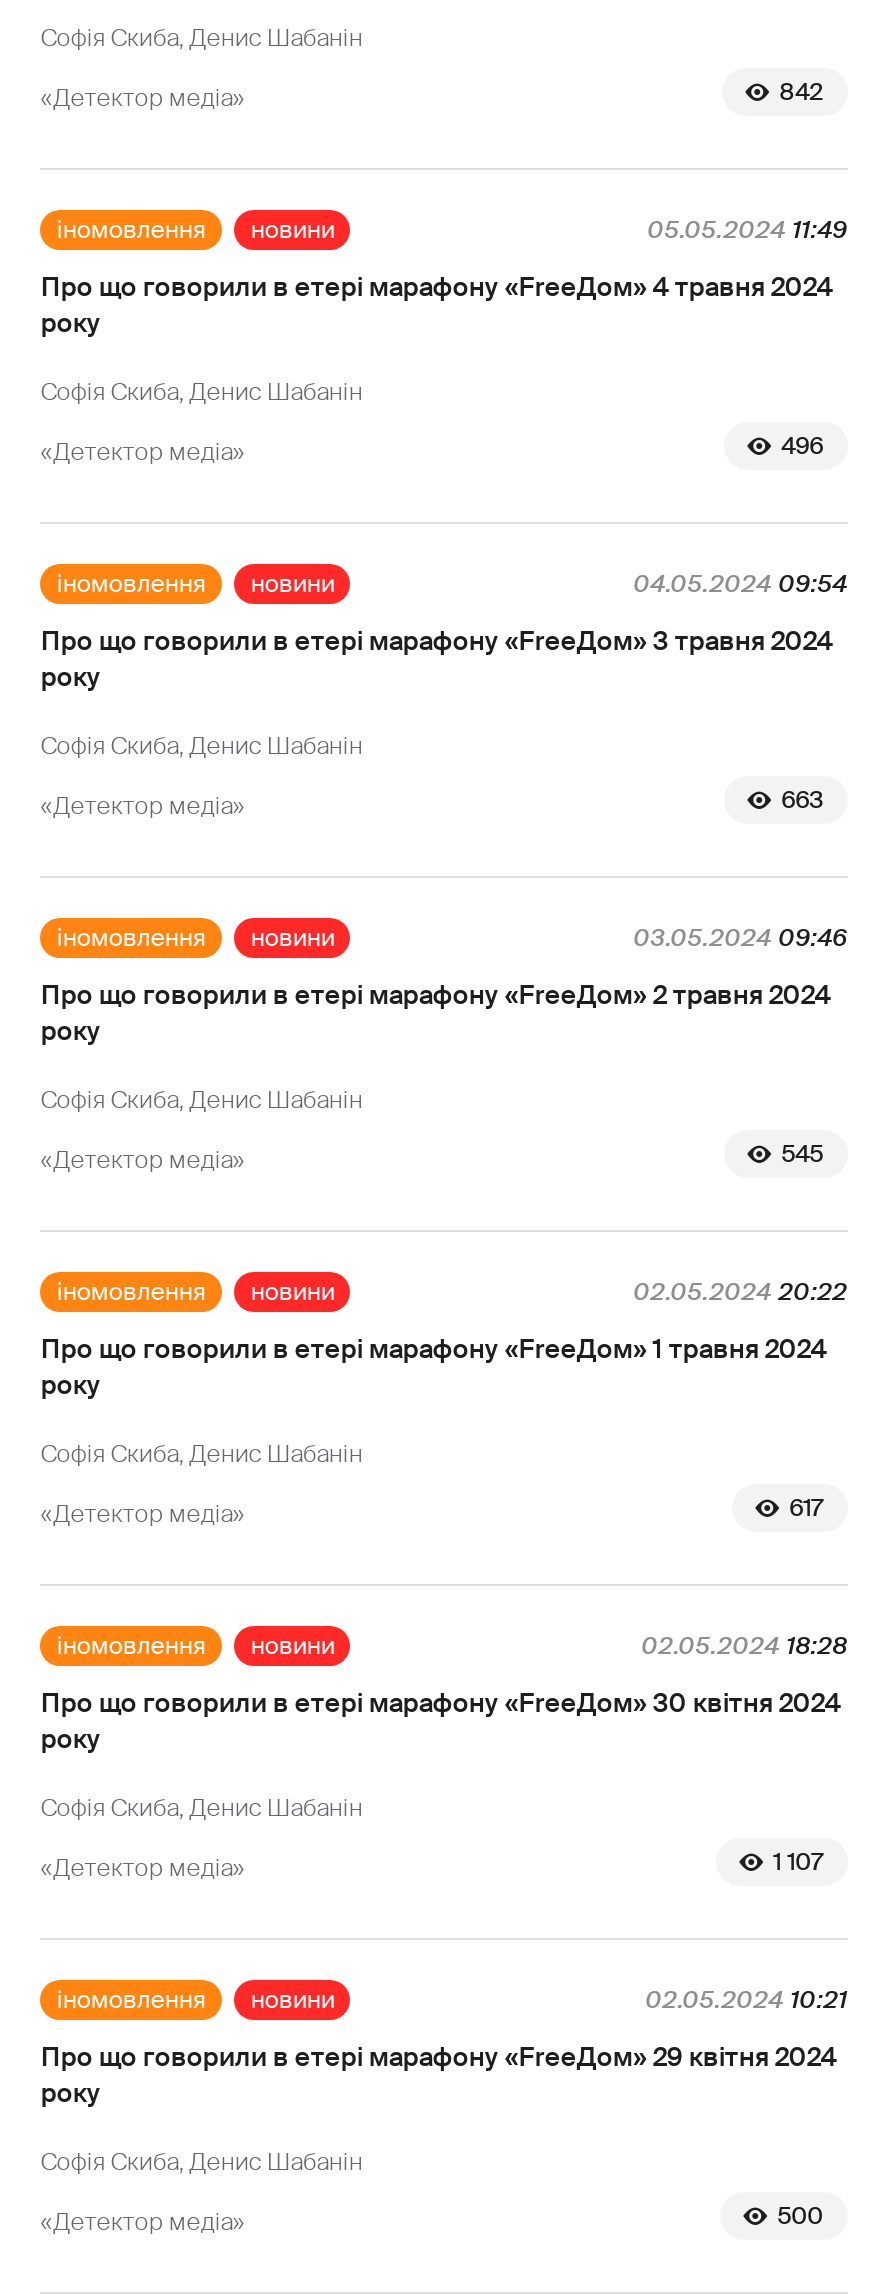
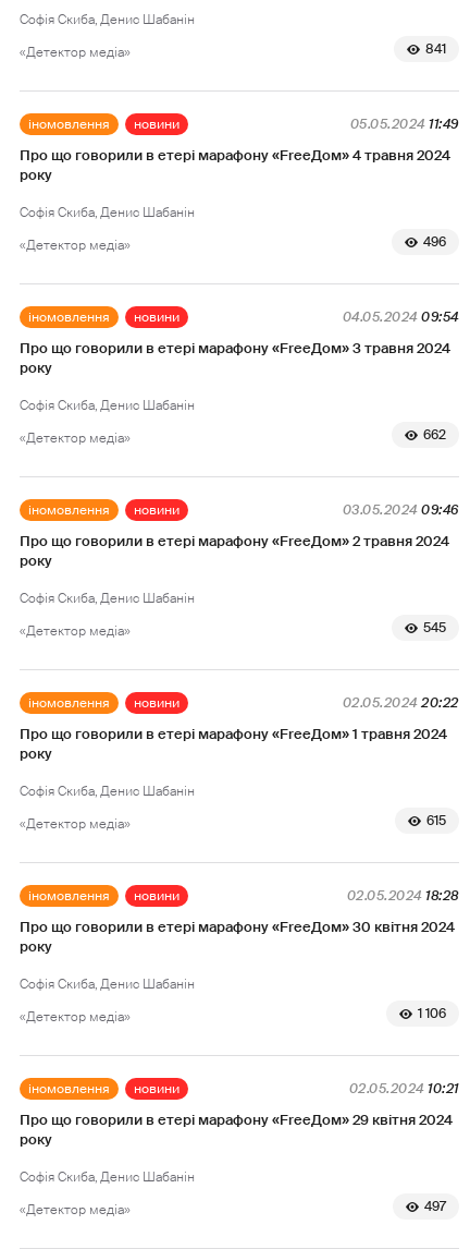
[779,77,823,109] 842 -> [425,41,446,58] 841
[781,785,823,817] 663 -> [423,427,446,444] 662
[789,1493,823,1525] 617 -> [426,812,446,830] 615
[773,1847,823,1879] 1 107 -> [417,1005,446,1023] 1 106
[777,2201,823,2233] 500 -> [424,1198,446,1216] 497

